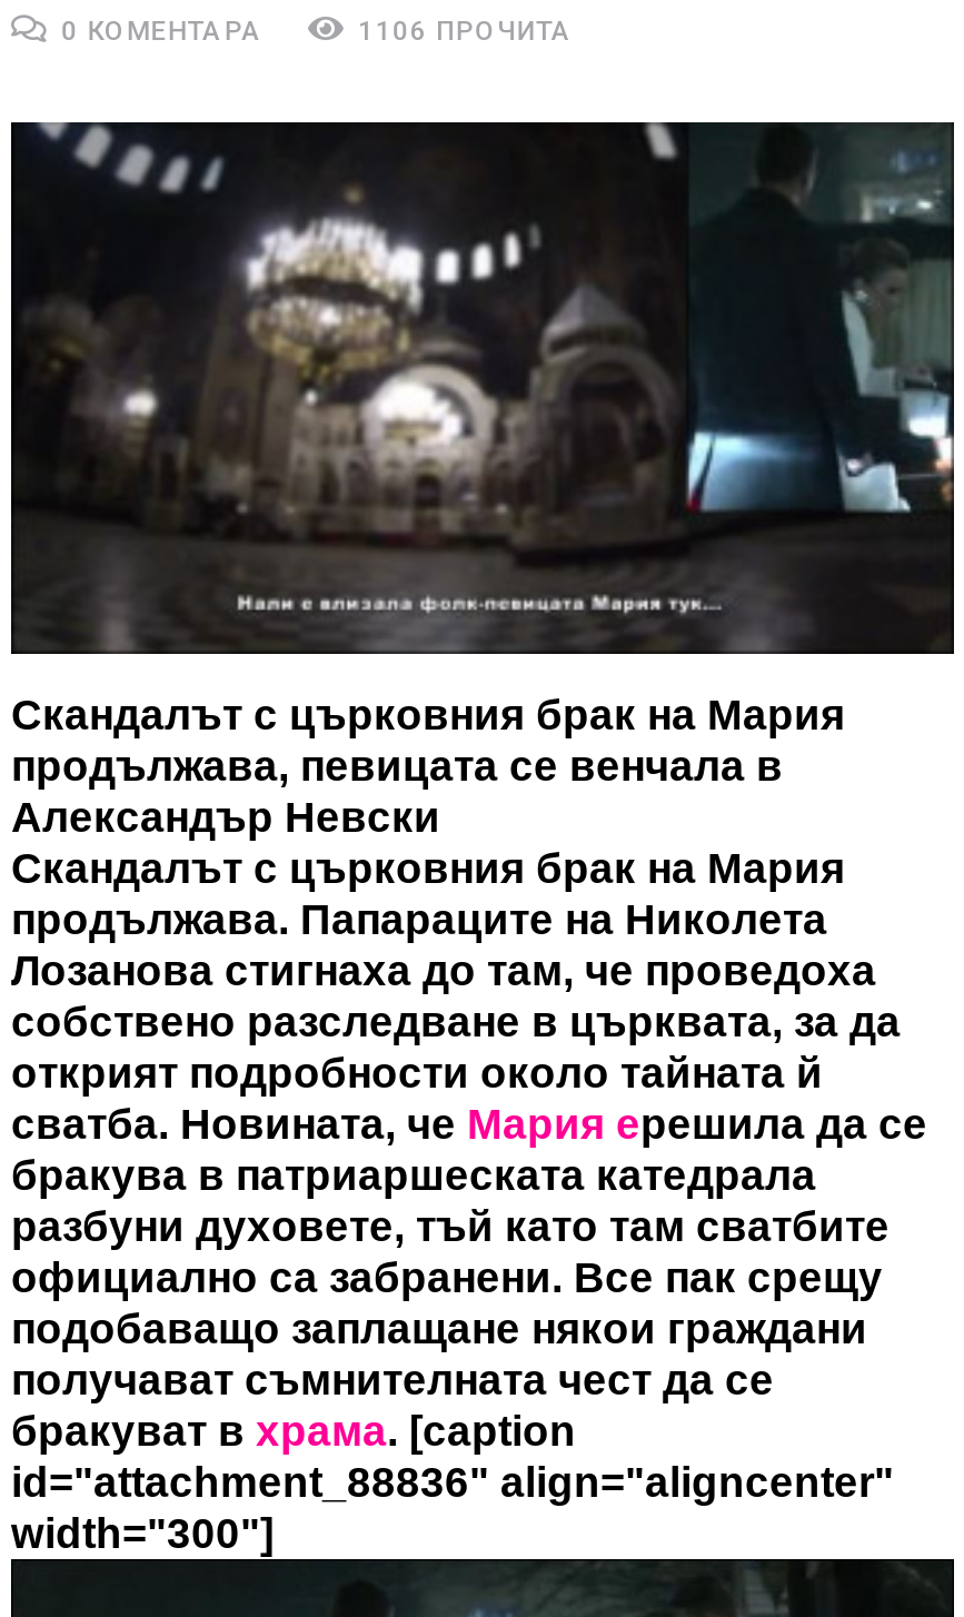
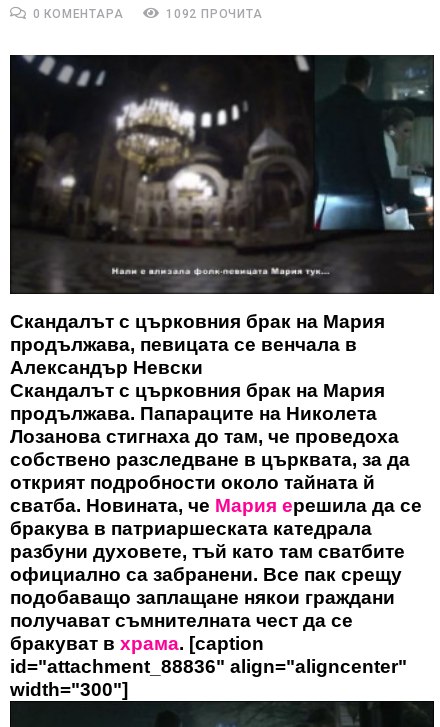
[350,16,573,47] 1106 ПРОЧИТА -> [162,7,263,21] 1092 ПРОЧИТА

